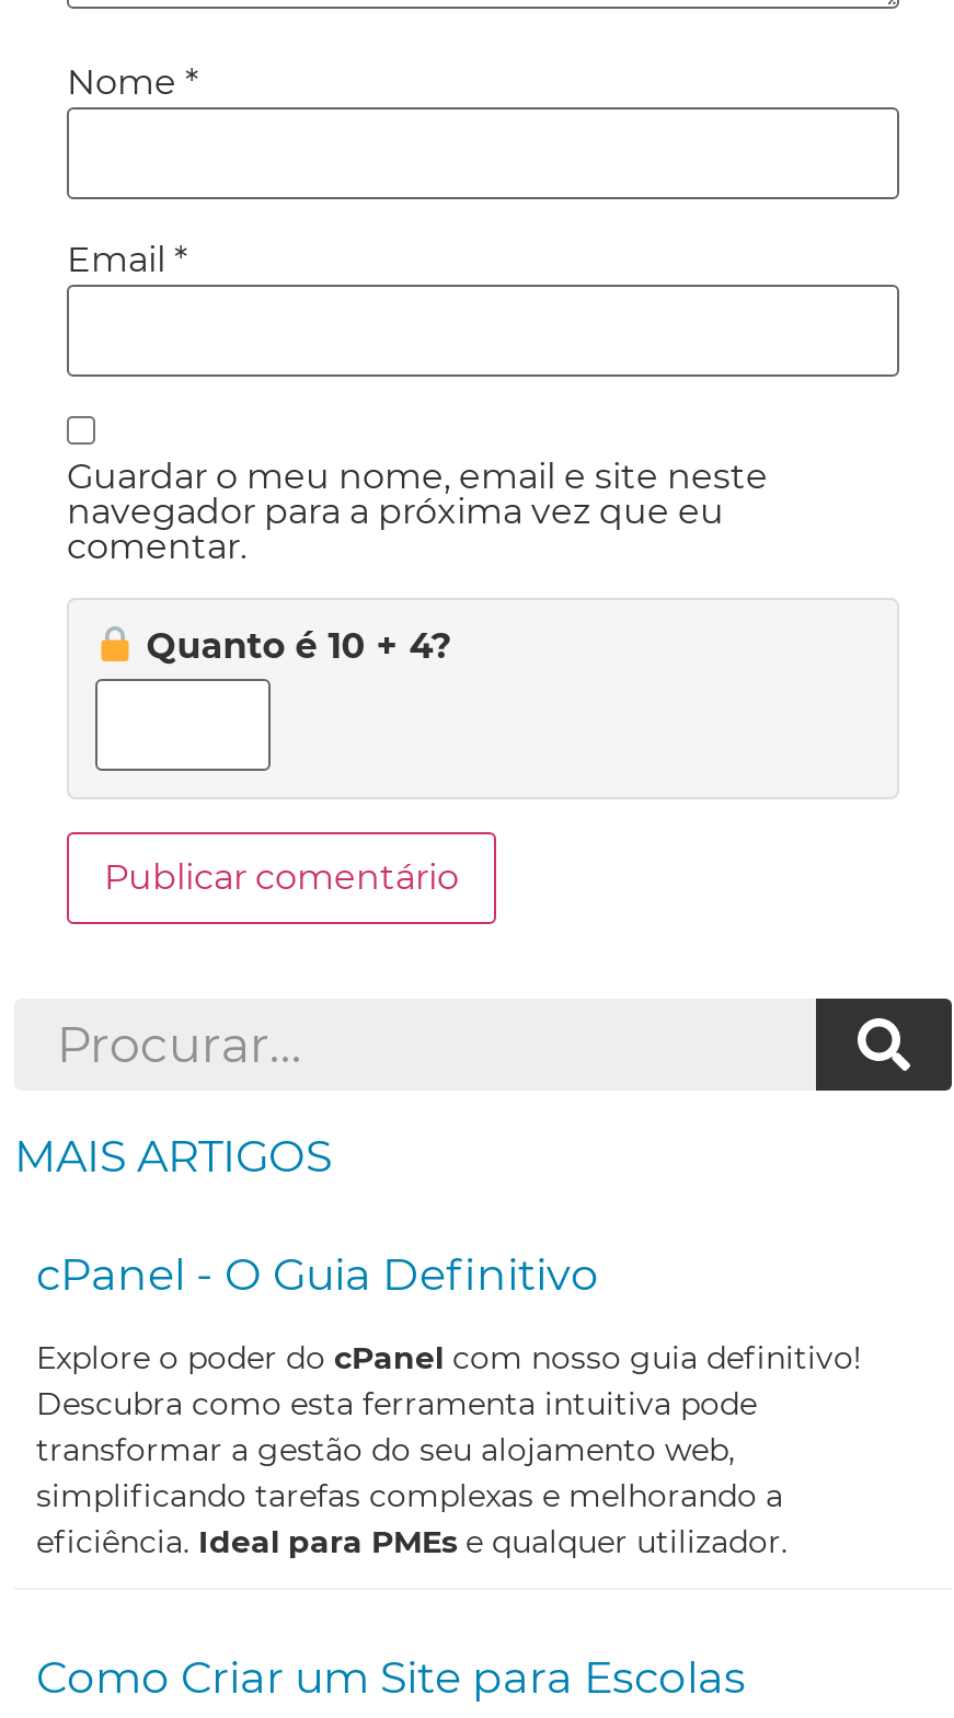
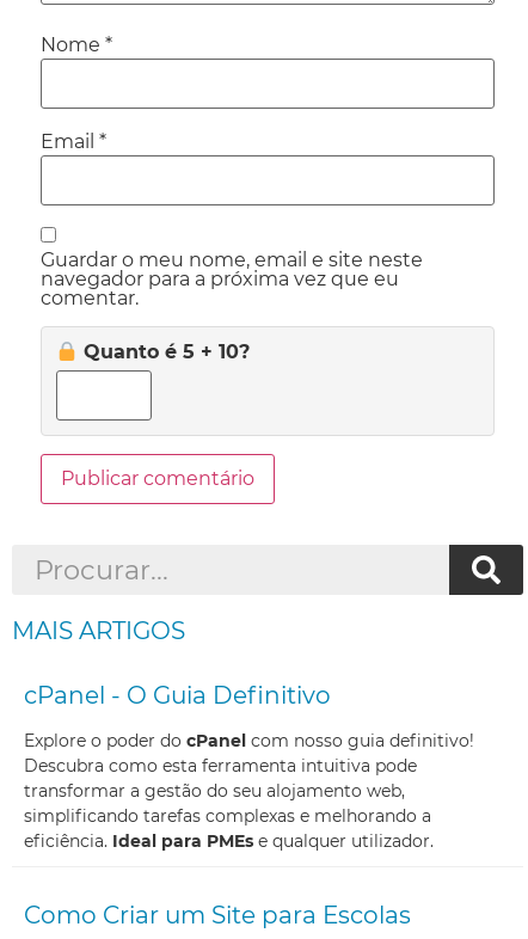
[135,625,451,667] Quanto é 10 + 4? -> [78,341,250,364] Quanto é 5 + 10?

